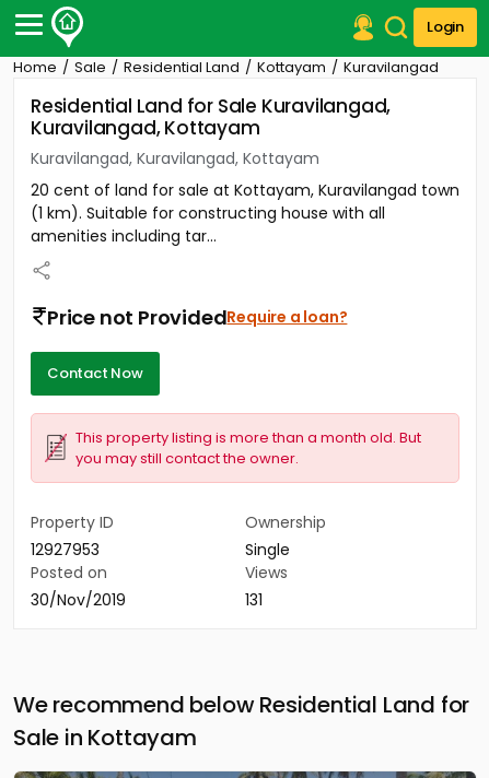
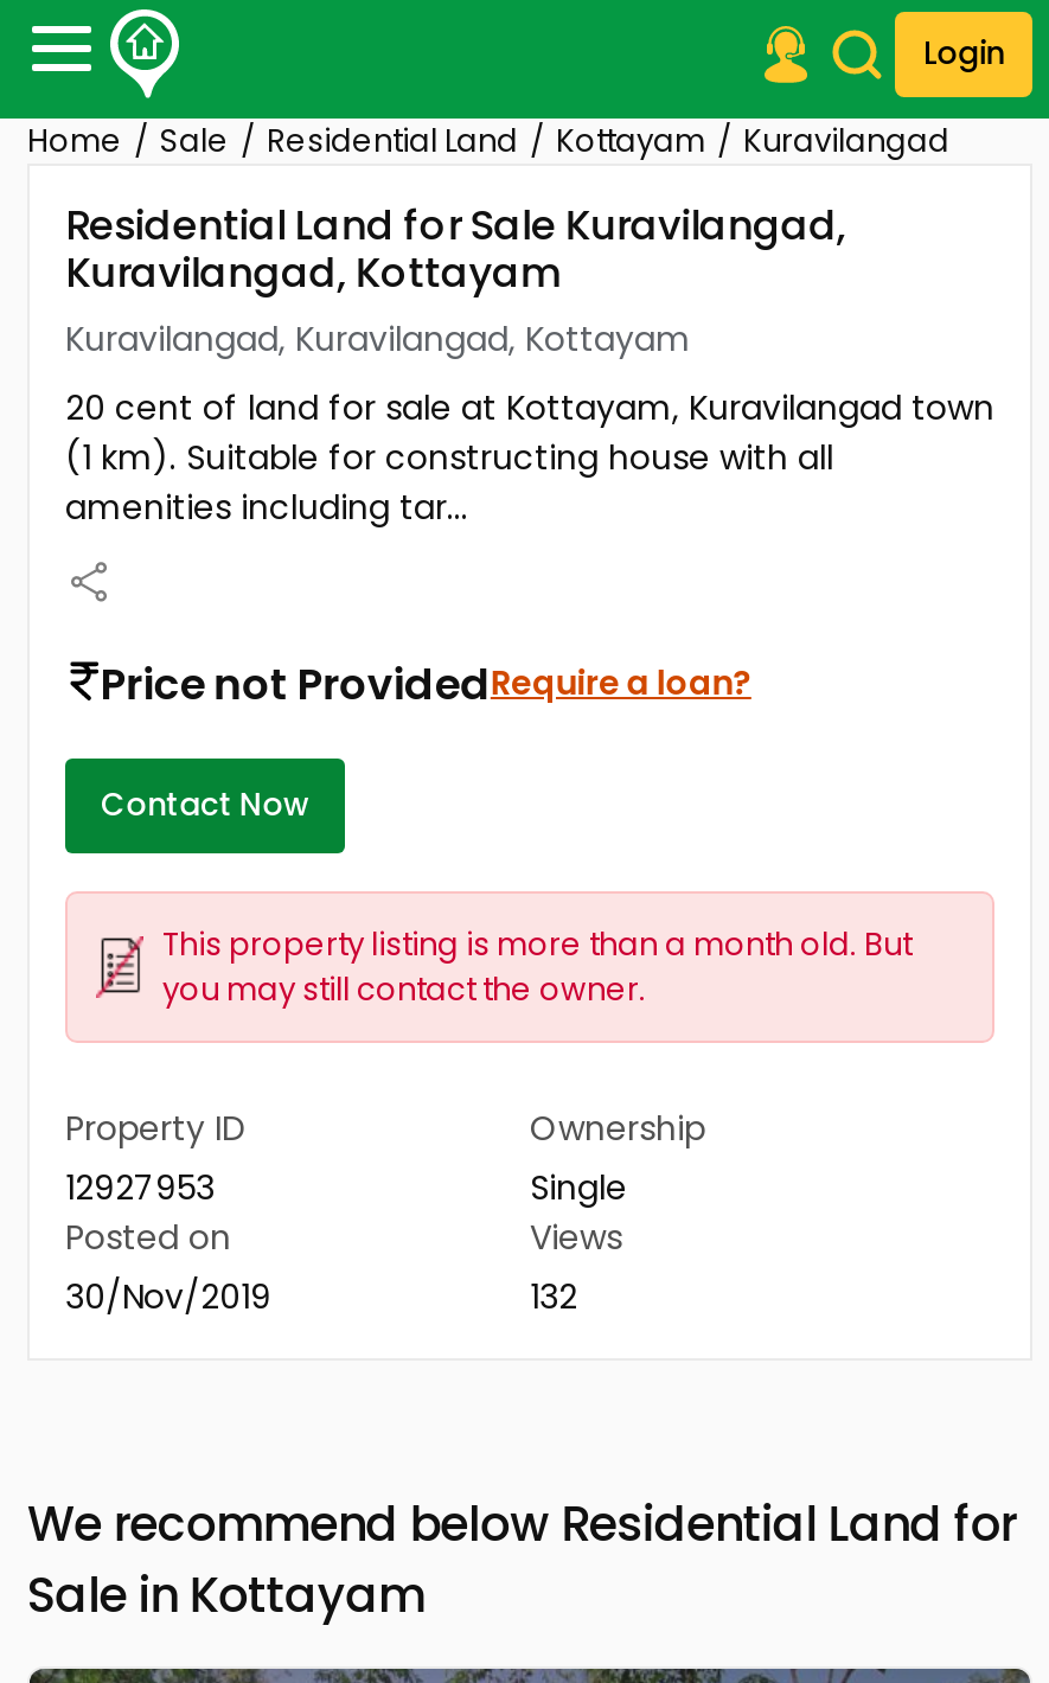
[245,589,263,611] 131 -> [530,1273,577,1320] 132

